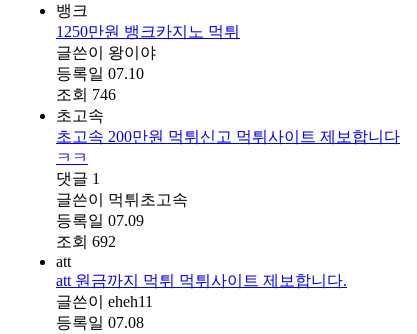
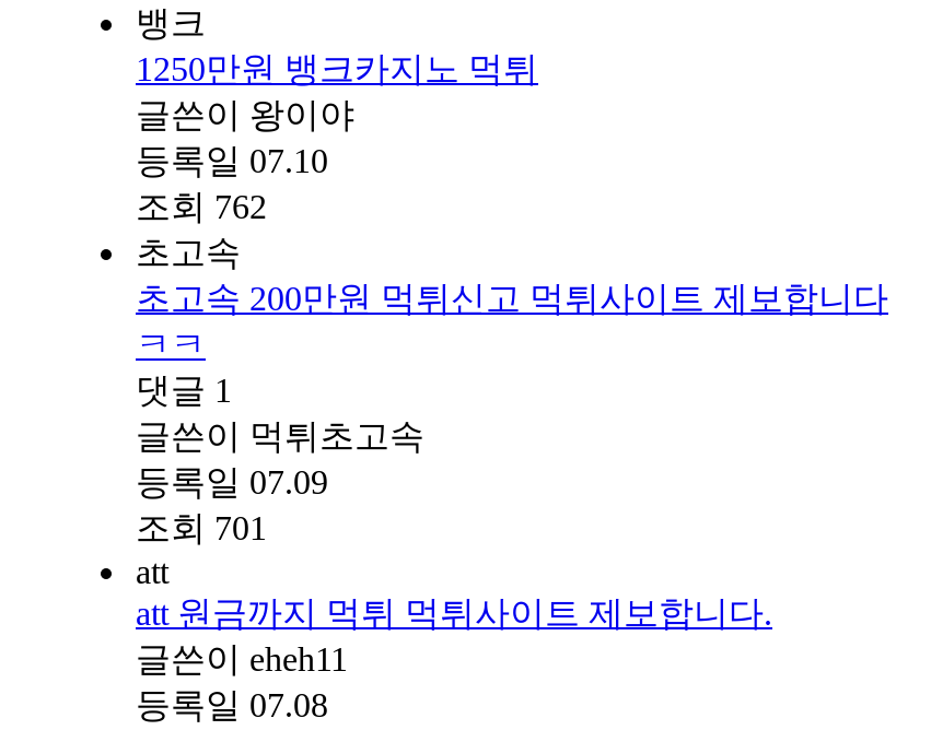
[56,86,116,103] 조회 746 -> [136,188,267,226] 조회 762
[56,233,116,250] 조회 692 -> [136,510,267,547] 조회 701

